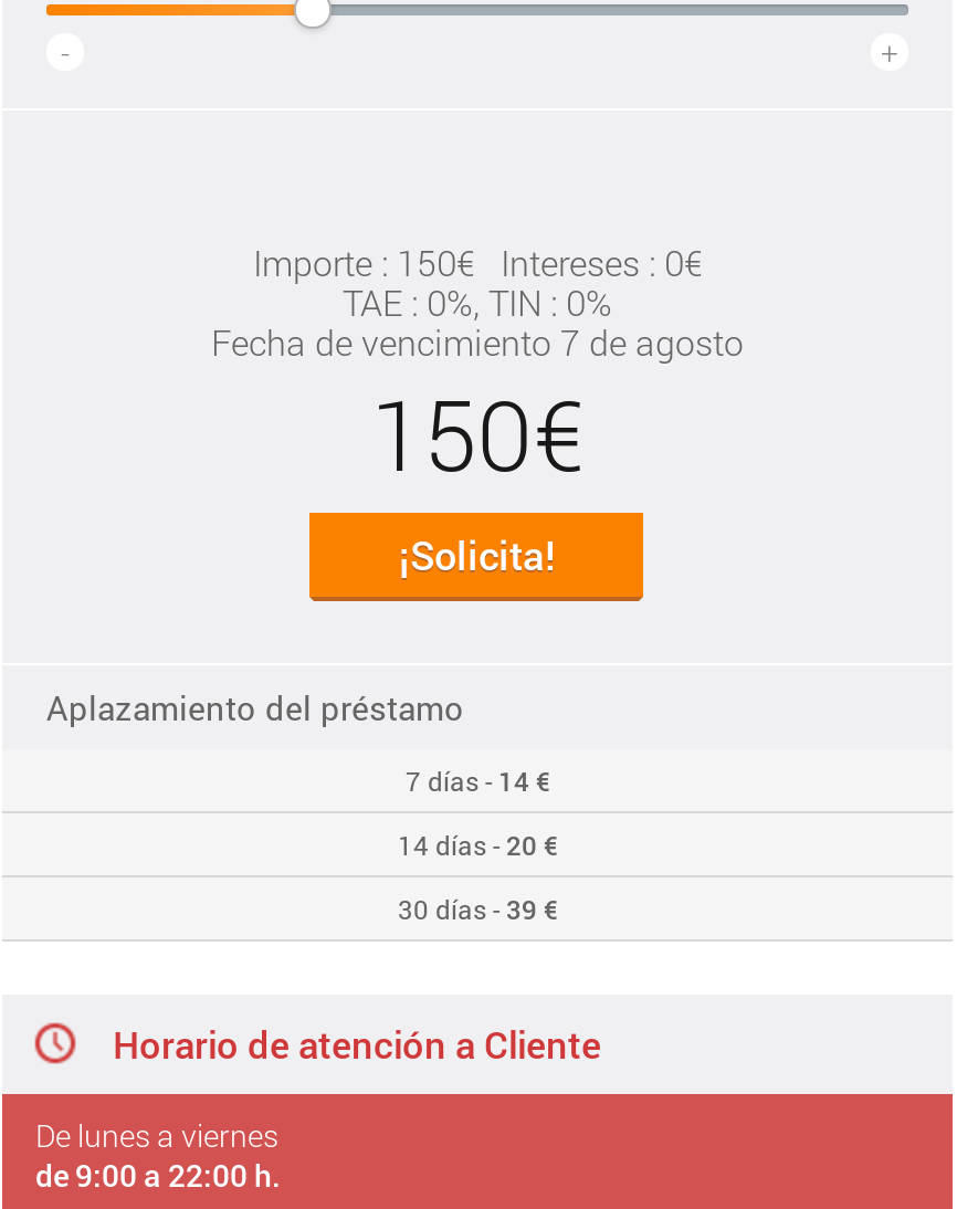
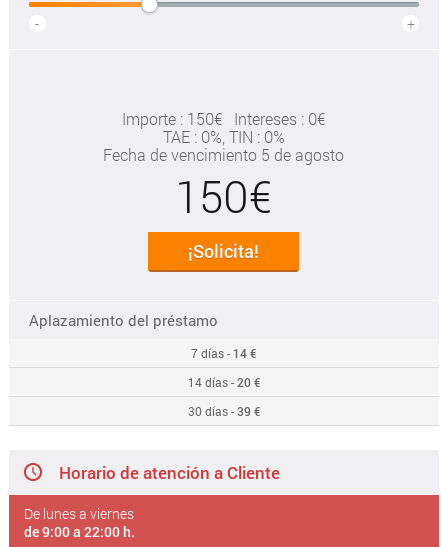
[211,318,744,365] Fecha de vencimiento 7 de agosto -> [103,144,344,165] Fecha de vencimiento 5 de agosto

